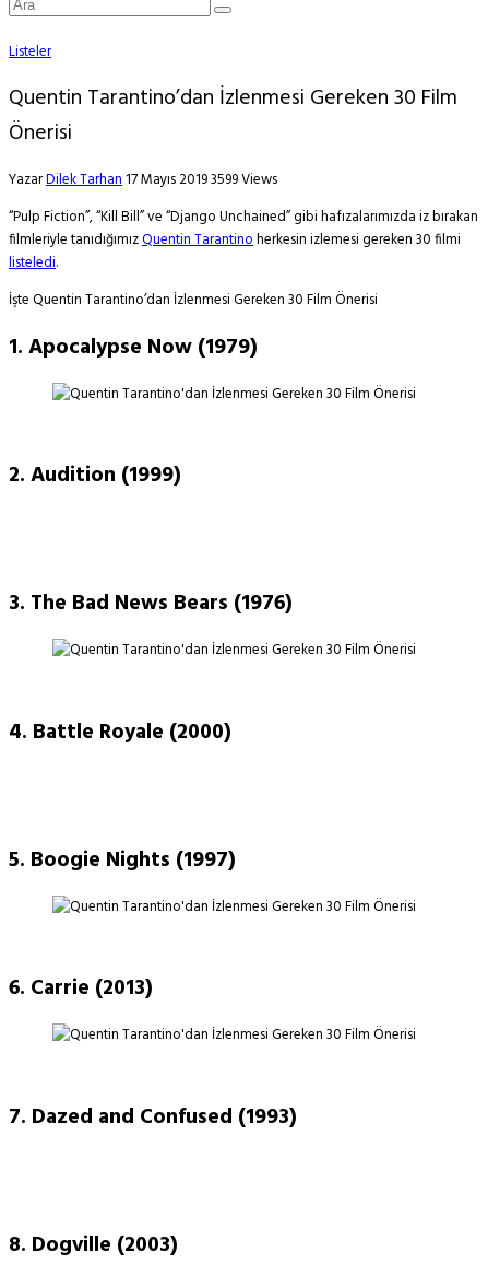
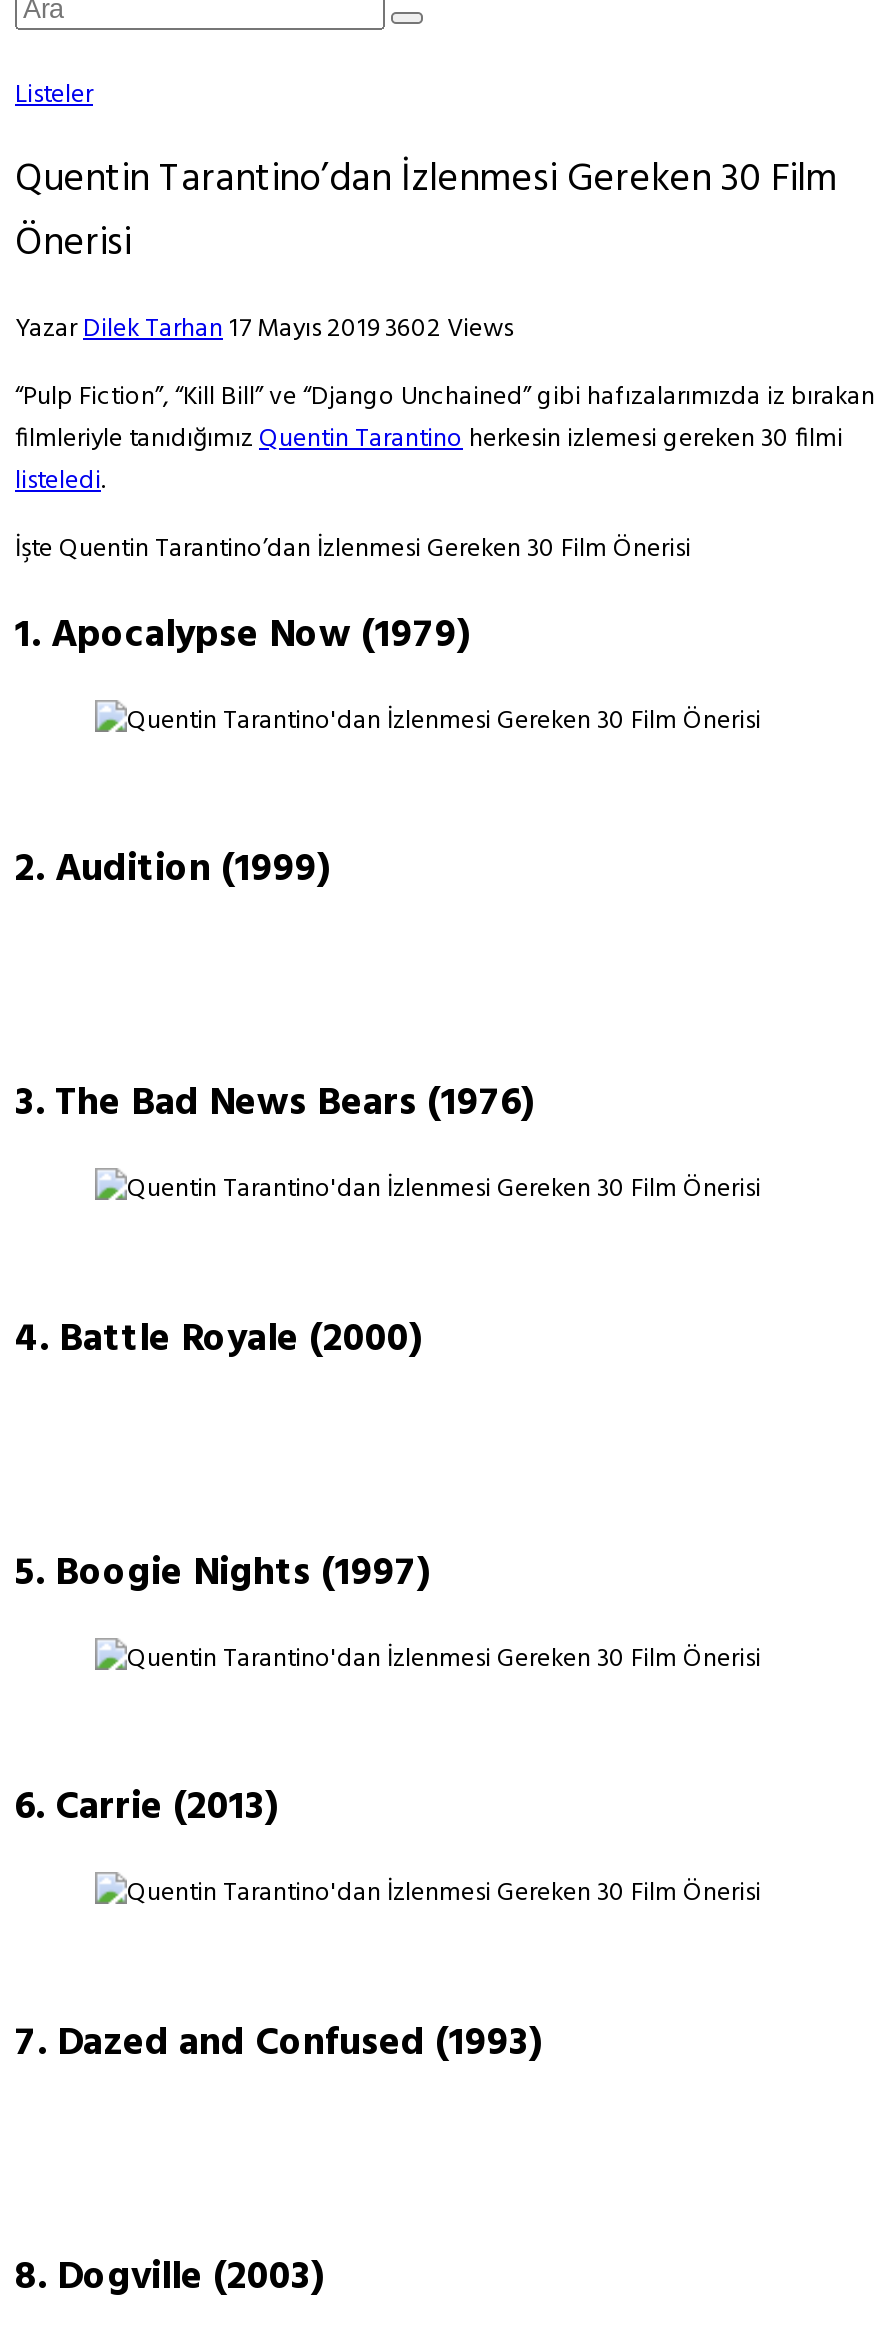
[9,169,277,192] YazarDilek Tarhan 17 Mayıs 2019 3599 Views -> [15,309,513,351] YazarDilek Tarhan 17 Mayıs 2019 3602 Views

